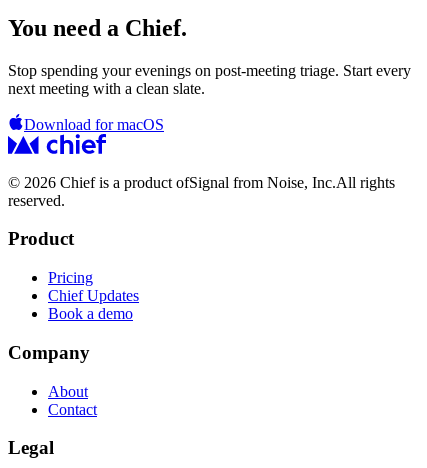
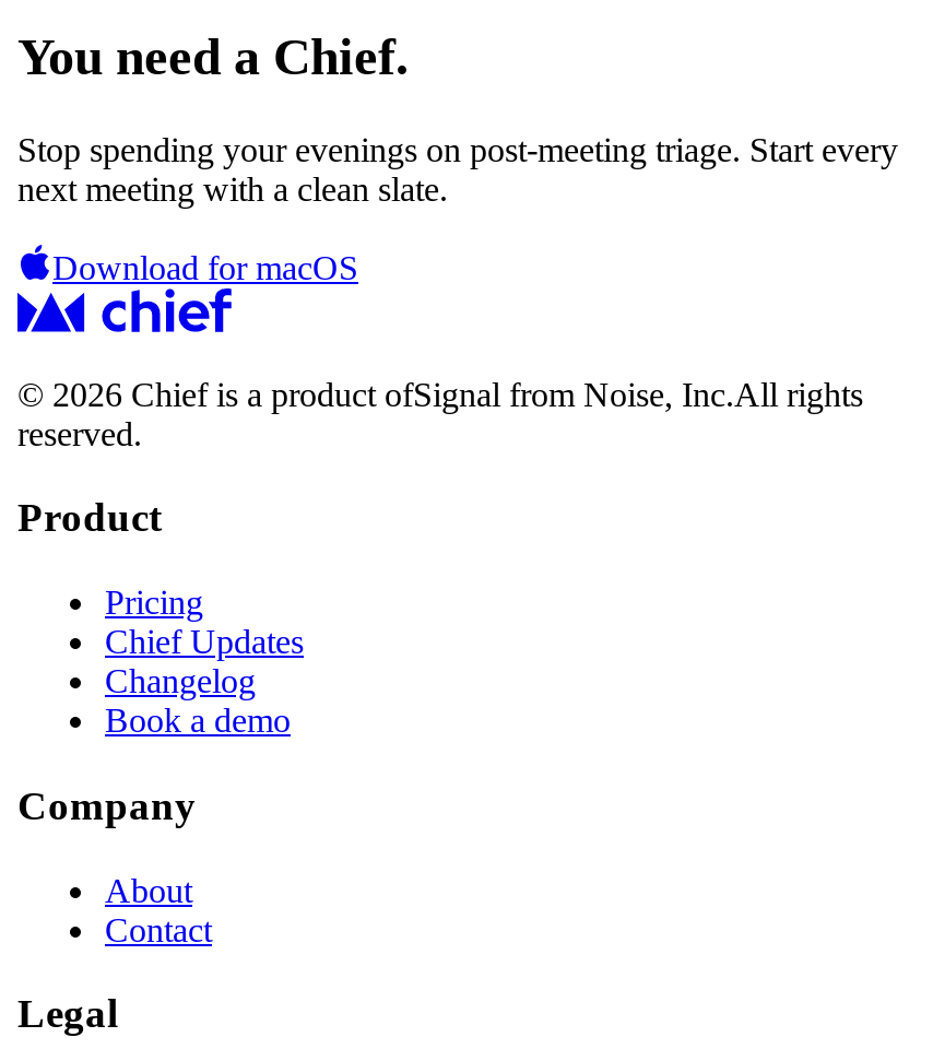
none -> [105,663,256,700] Changelog

